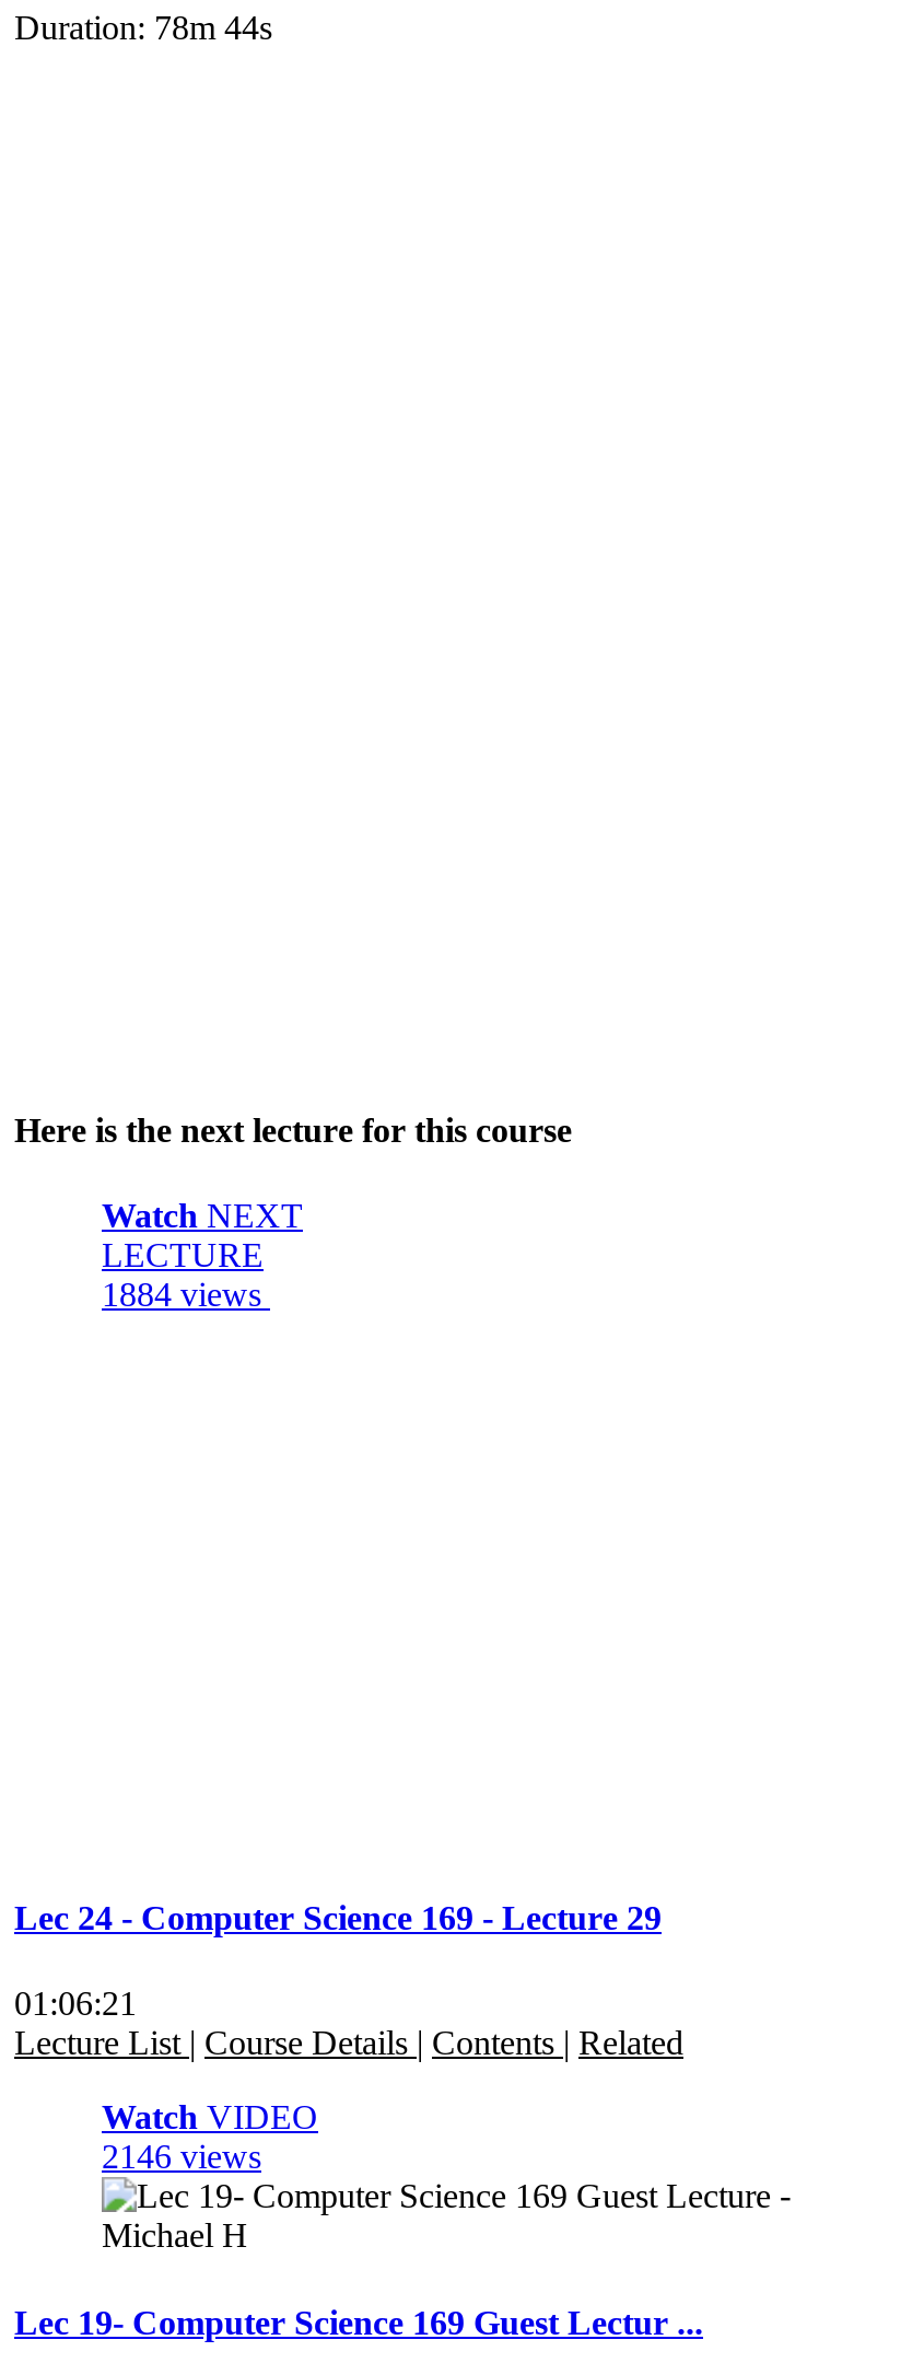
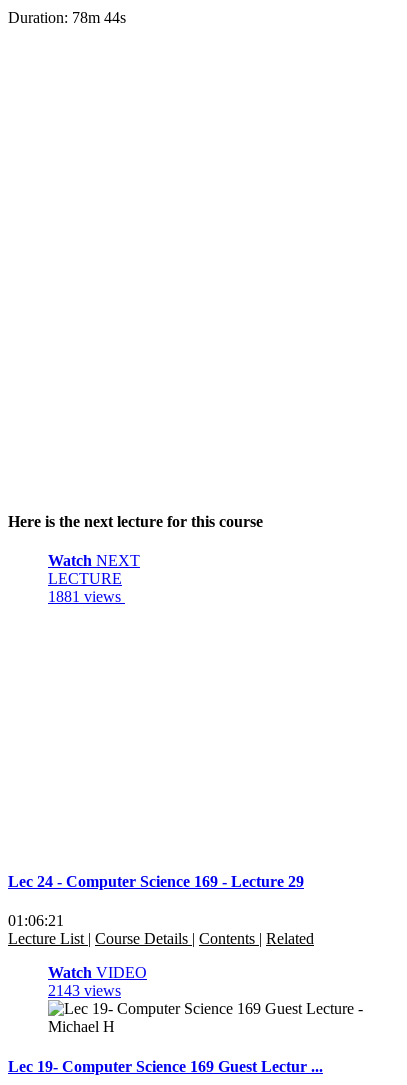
[102,1275,270,1313] 1884 views -> [48,588,125,605] 1881 views
[102,2139,261,2176] 2146 views -> [48,982,121,999] 2143 views

